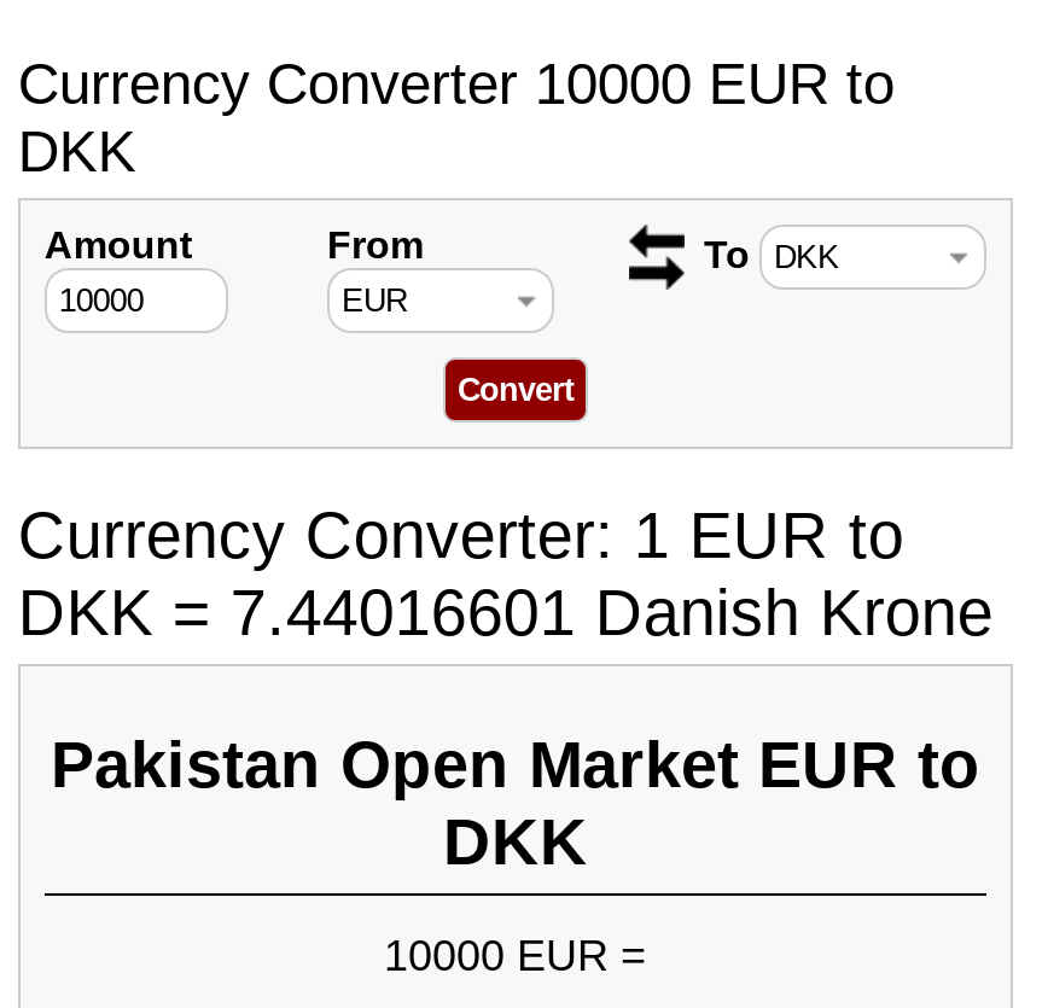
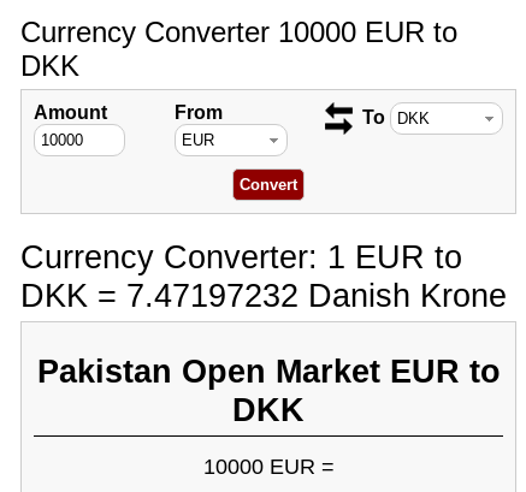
[18,575,993,649] DKK = 7.44016601 Danish Krone -> [20,277,507,314] DKK = 7.47197232 Danish Krone

